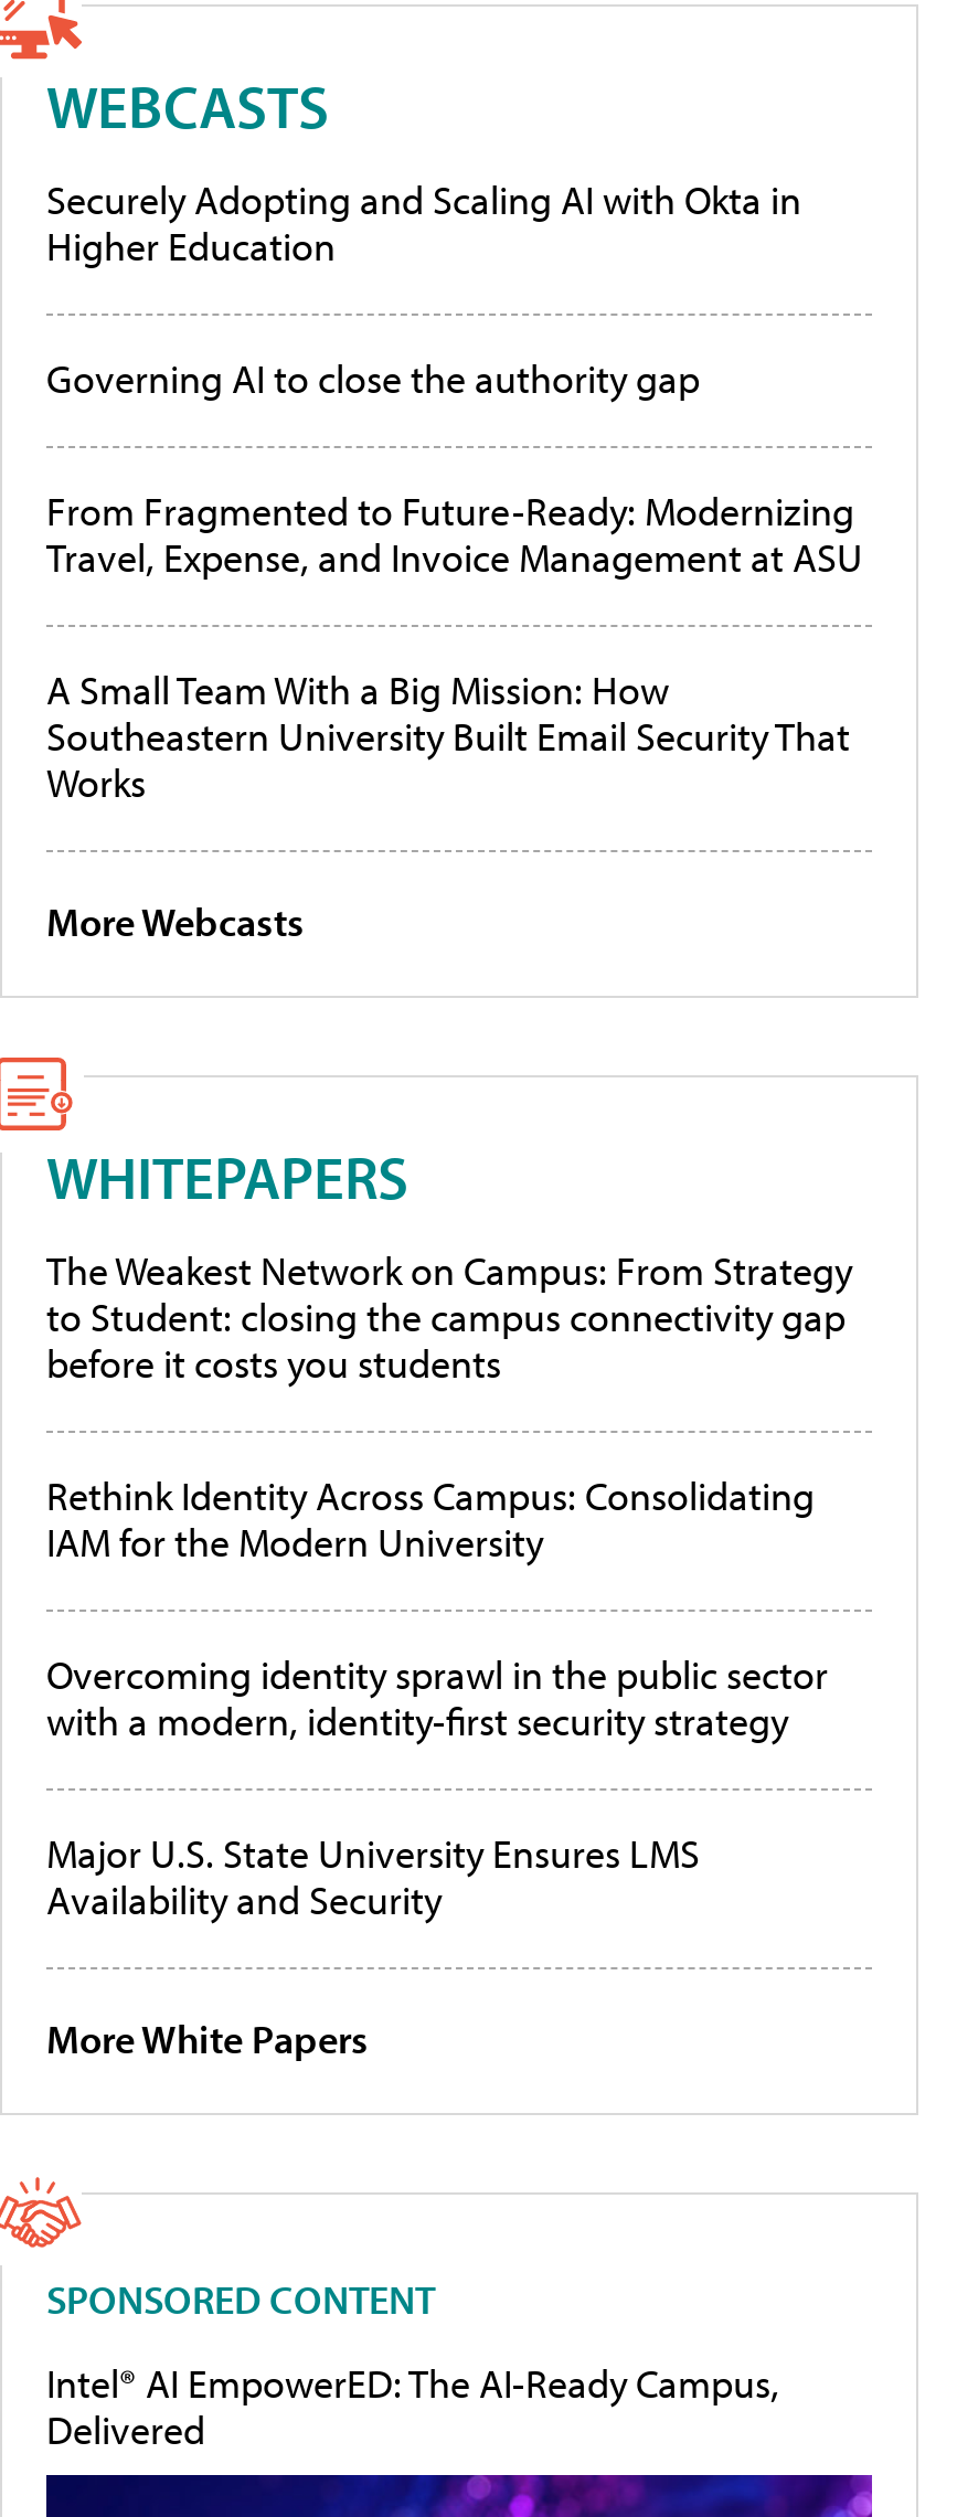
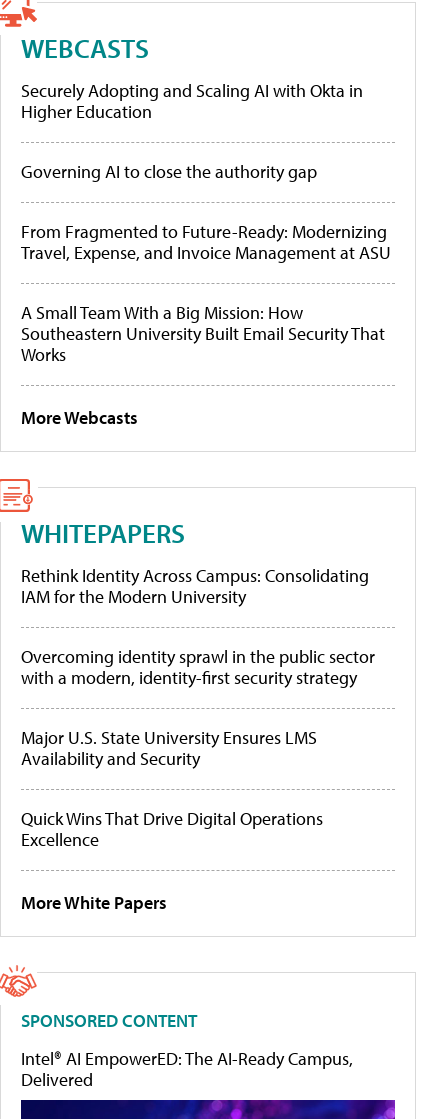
[46,1246,852,1390] The Weakest Network on Campus: From Strategy | to Student: closing the campus connectivity gap | before it costs you students -> none
moved [46,1471,828,1926] -> [21,564,375,770]: Rethink Identity Across Campus: Consolidating | IAM for the Modern University | Overcoming identity sprawl in the public sector | with a modern, identity-first security strategy | Major U.S. State University Ensures LMS | Availability and Security
none -> [21,807,323,851] Quick Wins That Drive Digital Operations | Excellence

